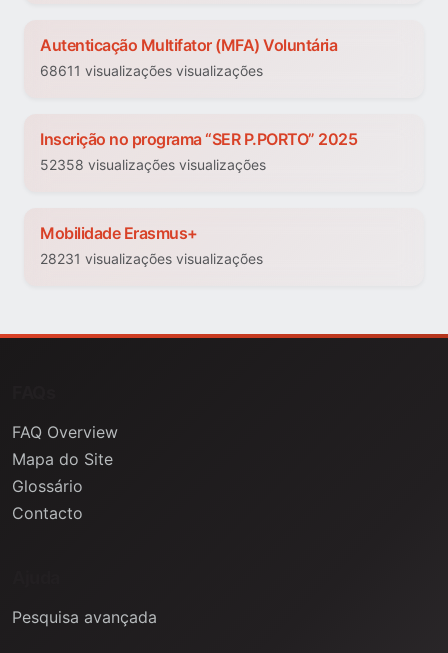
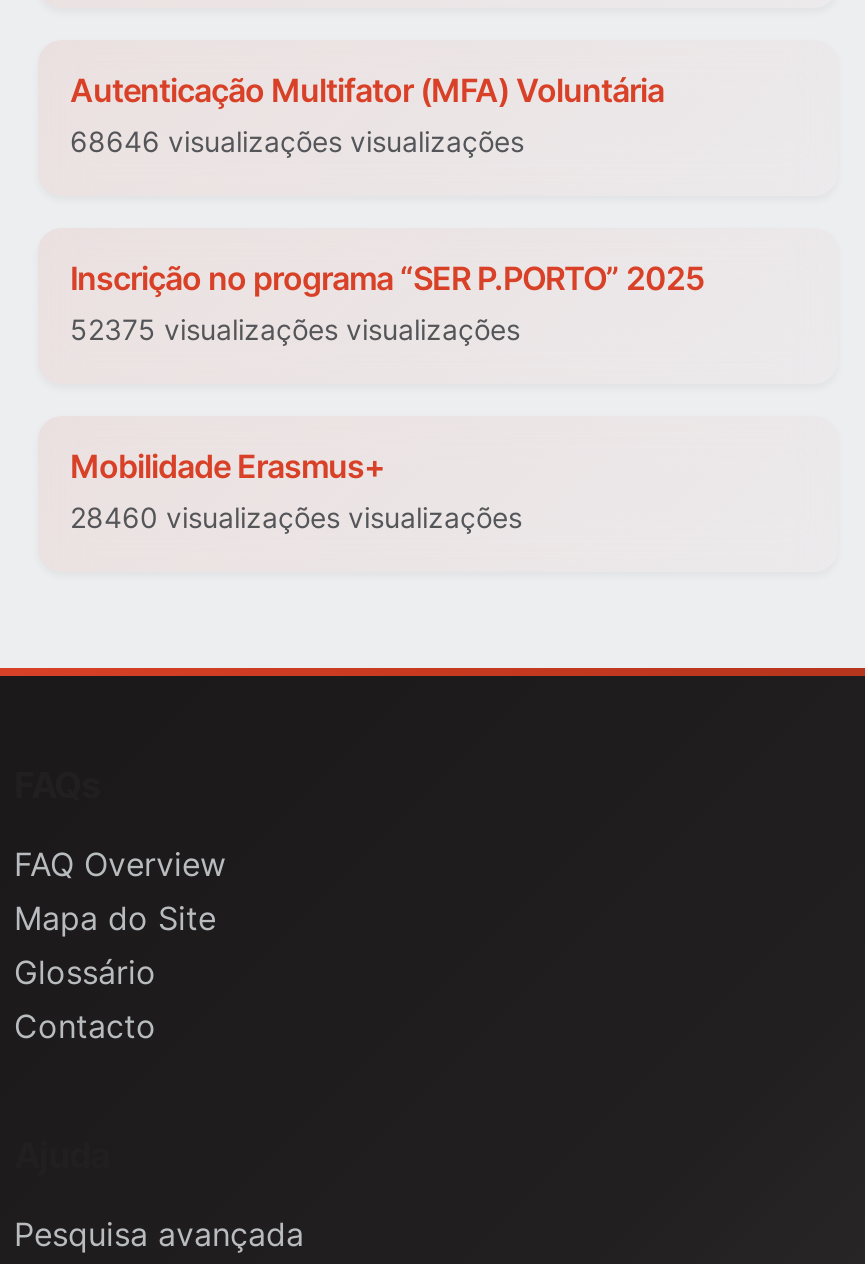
[40,62,263,79] 68611 visualizações visualizações -> [70,125,524,159] 68646 visualizações visualizações
[40,156,266,173] 52358 visualizações visualizações -> [70,313,520,347] 52375 visualizações visualizações
[40,250,263,267] 28231 visualizações visualizações -> [70,501,522,535] 28460 visualizações visualizações

